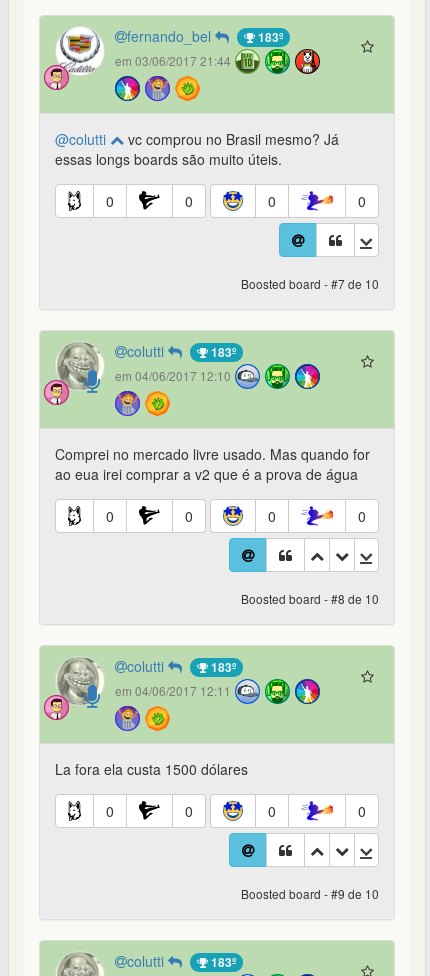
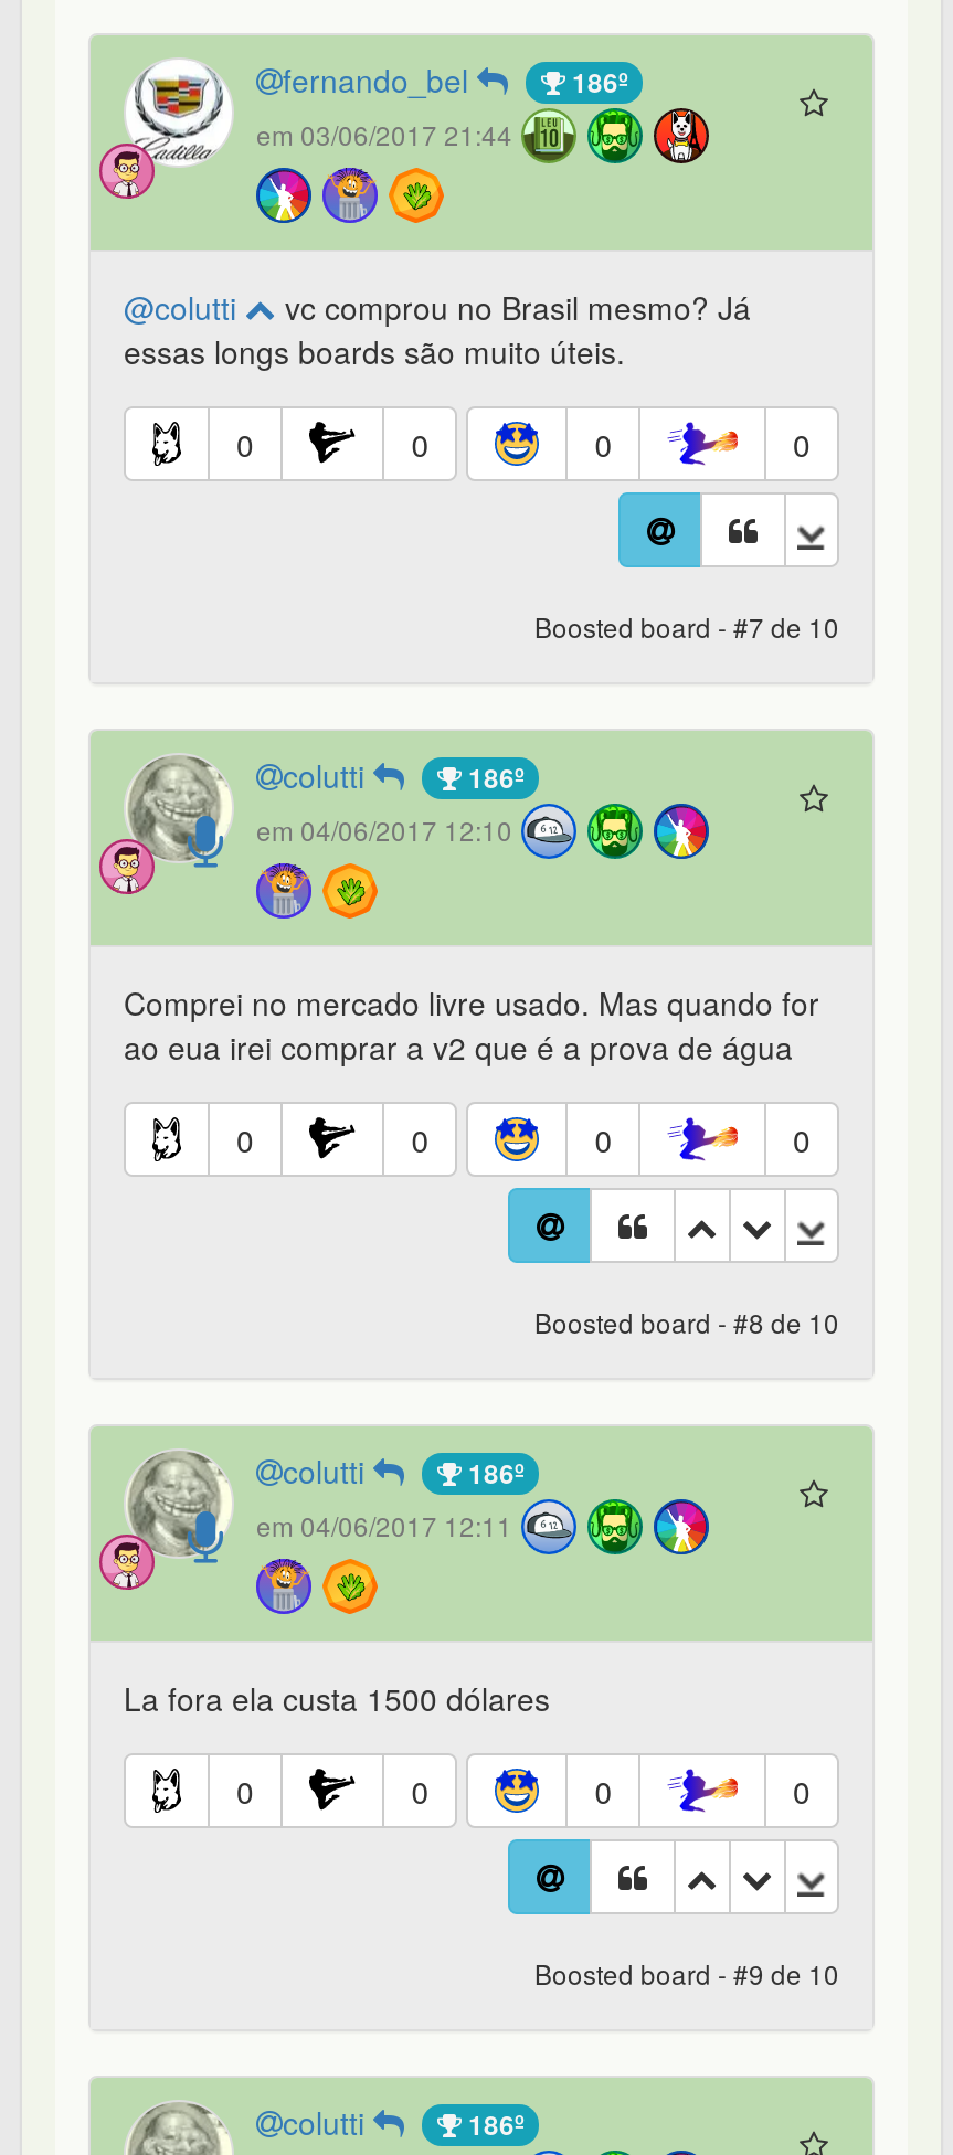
[255,28,283,46] 183º -> [565,62,627,102] 186º
[208,343,236,361] 183º -> [462,758,523,798] 186º
[208,658,236,676] 183º -> [462,1453,523,1493] 186º
[208,953,236,971] 183º -> [462,2105,523,2144] 186º

